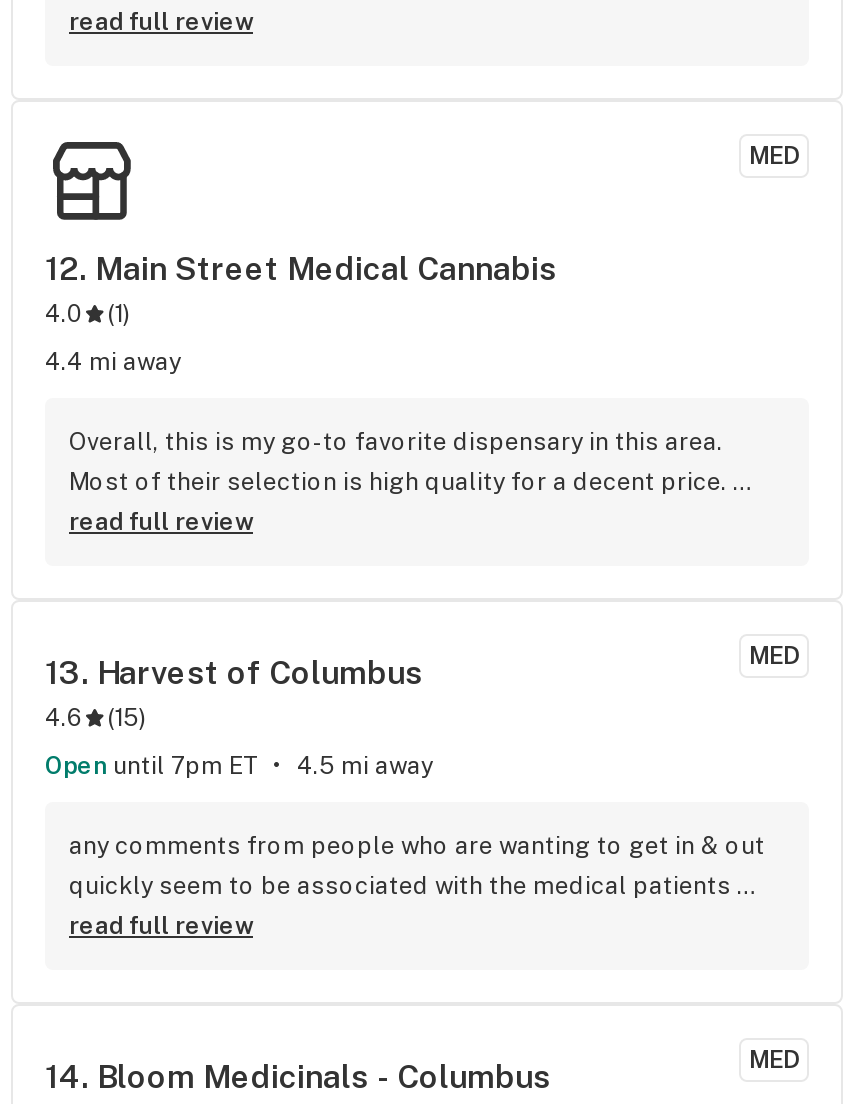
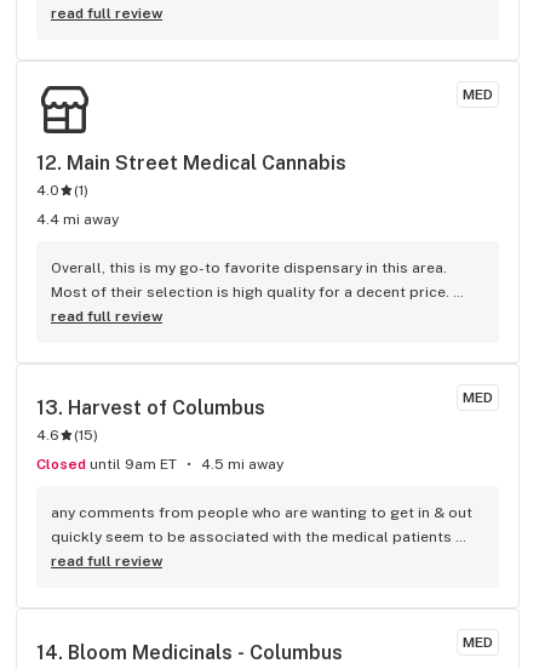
[63,752,257,780] Open until 7pm ET -> [46,456,177,473] Closed until 9am ET

